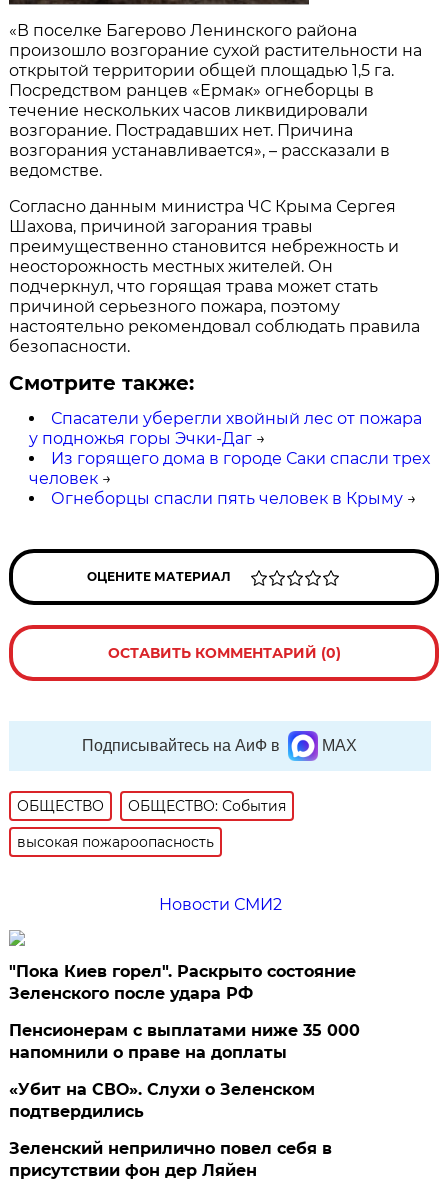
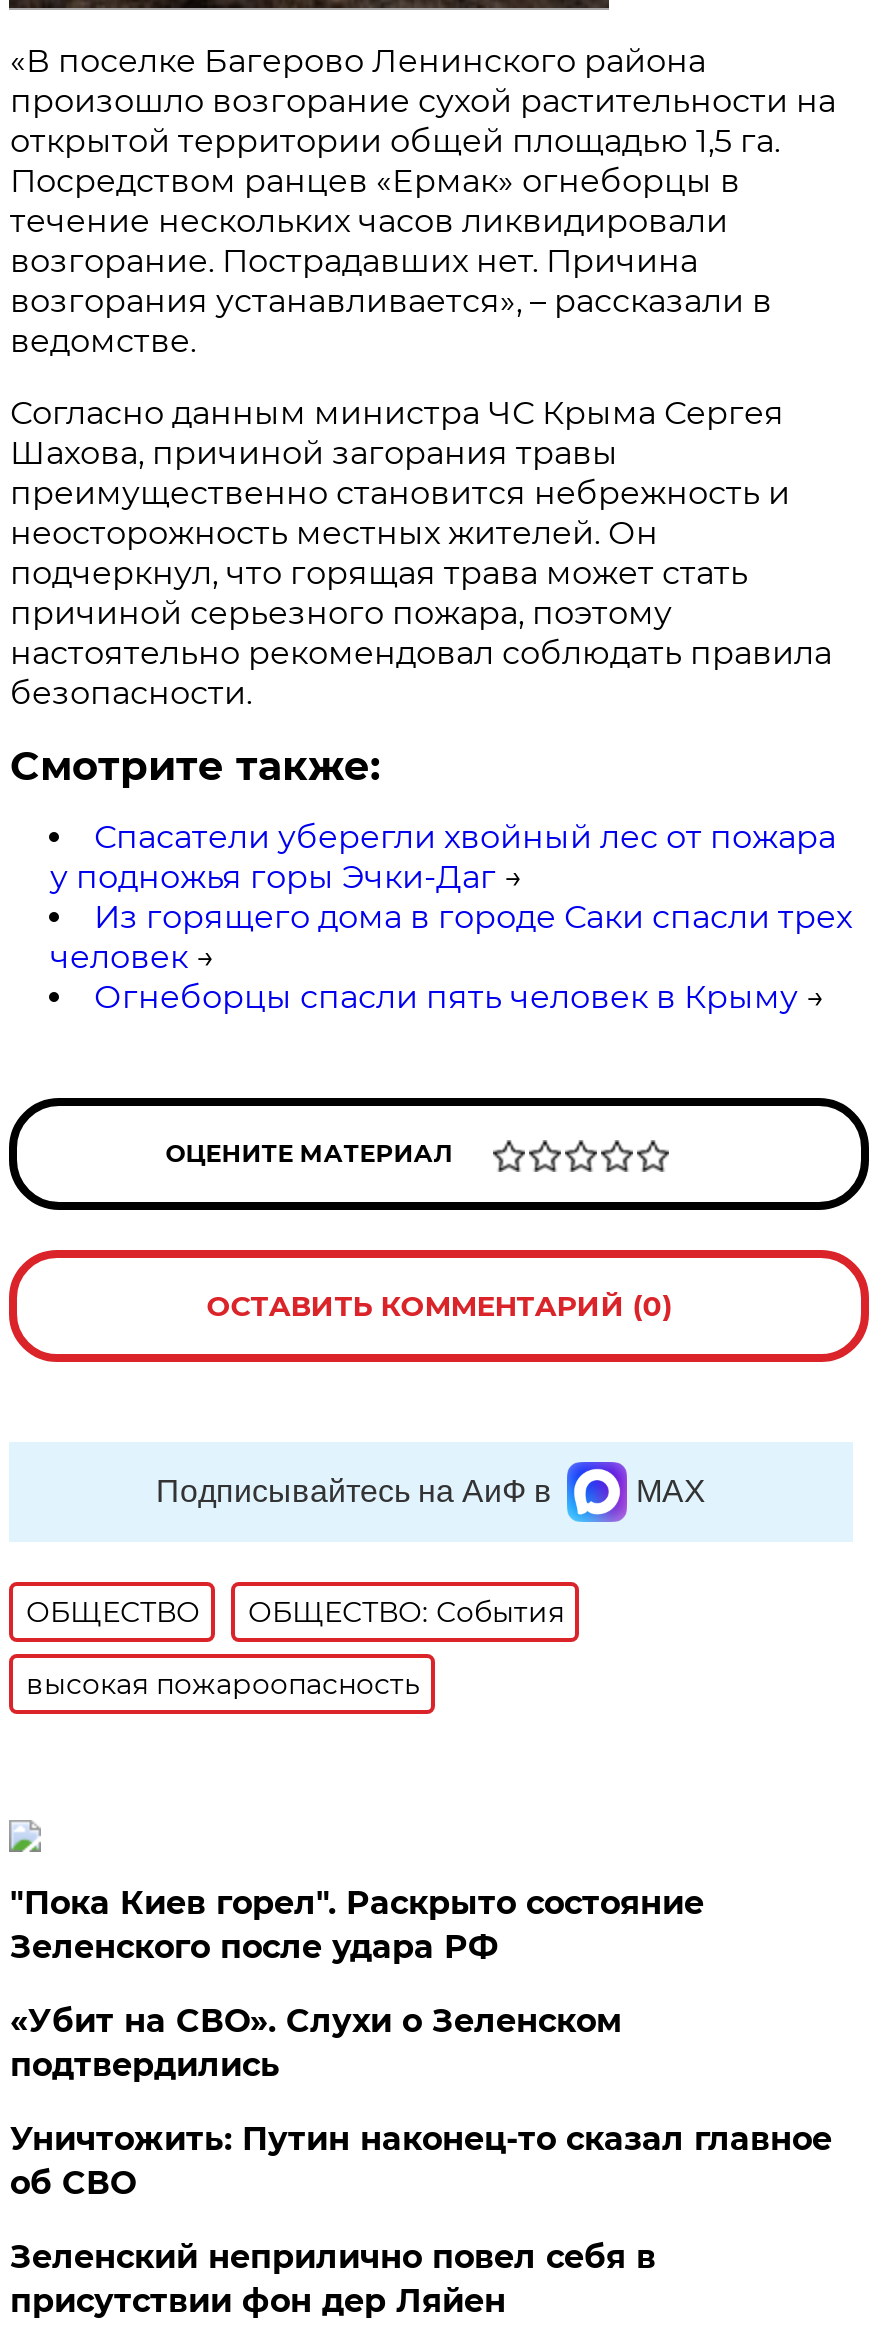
[159,895,282,914] Новости СМИ2 -> none
[9,1021,360,1062] Пенсионерам с выплатами ниже 35 000 | напомнили о праве на доплаты -> none
moved [9,1080,315,1121] -> [10,2002,622,2084]: «Убит на СВО». Слухи о Зеленском | подтвердились
none -> [10,2120,832,2202] Уничтожить: Путин наконец-то сказал главное | об СВО

